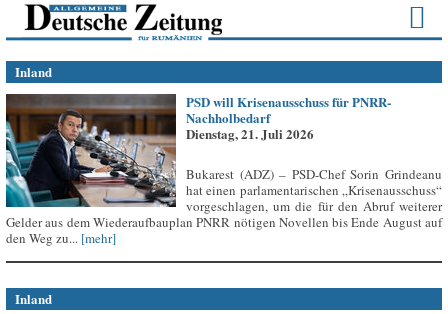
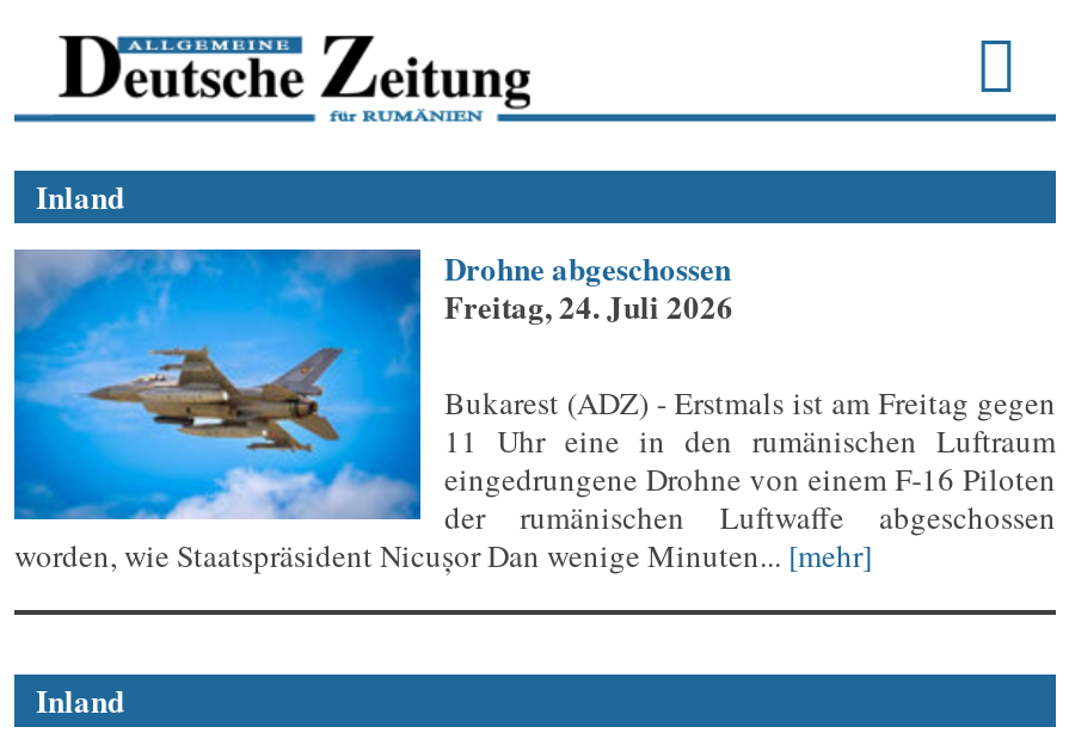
[5,93,442,247] [image] | Bukarest (ADZ) – PSD-Chef Sorin Grindeanu | hat einen parlamentarischen „Krisenausschuss“ | vorgeschlagen, um die für den Abruf weiterer | Gelder aus dem Wiederaufbauplan PNRR nötigen Novellen bis Ende August auf | den Weg zu... [mehr] -> [14,247,1056,577] [image] | Bukarest (ADZ) - Erstmals ist am Freitag gegen | 11 Uhr eine in den rumänischen Luftraum | eingedrungene Drohne von einem F-16 Piloten | der rumänischen Luftwaffe abgeschossen | worden, wie Staatspräsident Nicușor Dan wenige Minuten... [mehr]
[186,92,391,143] PSD will Krisenausschuss für PNRR- | Nachholbedarf | Dienstag, 21. Juli 2026 -> [444,245,733,328] Drohne abgeschossen | Freitag, 24. Juli 2026

